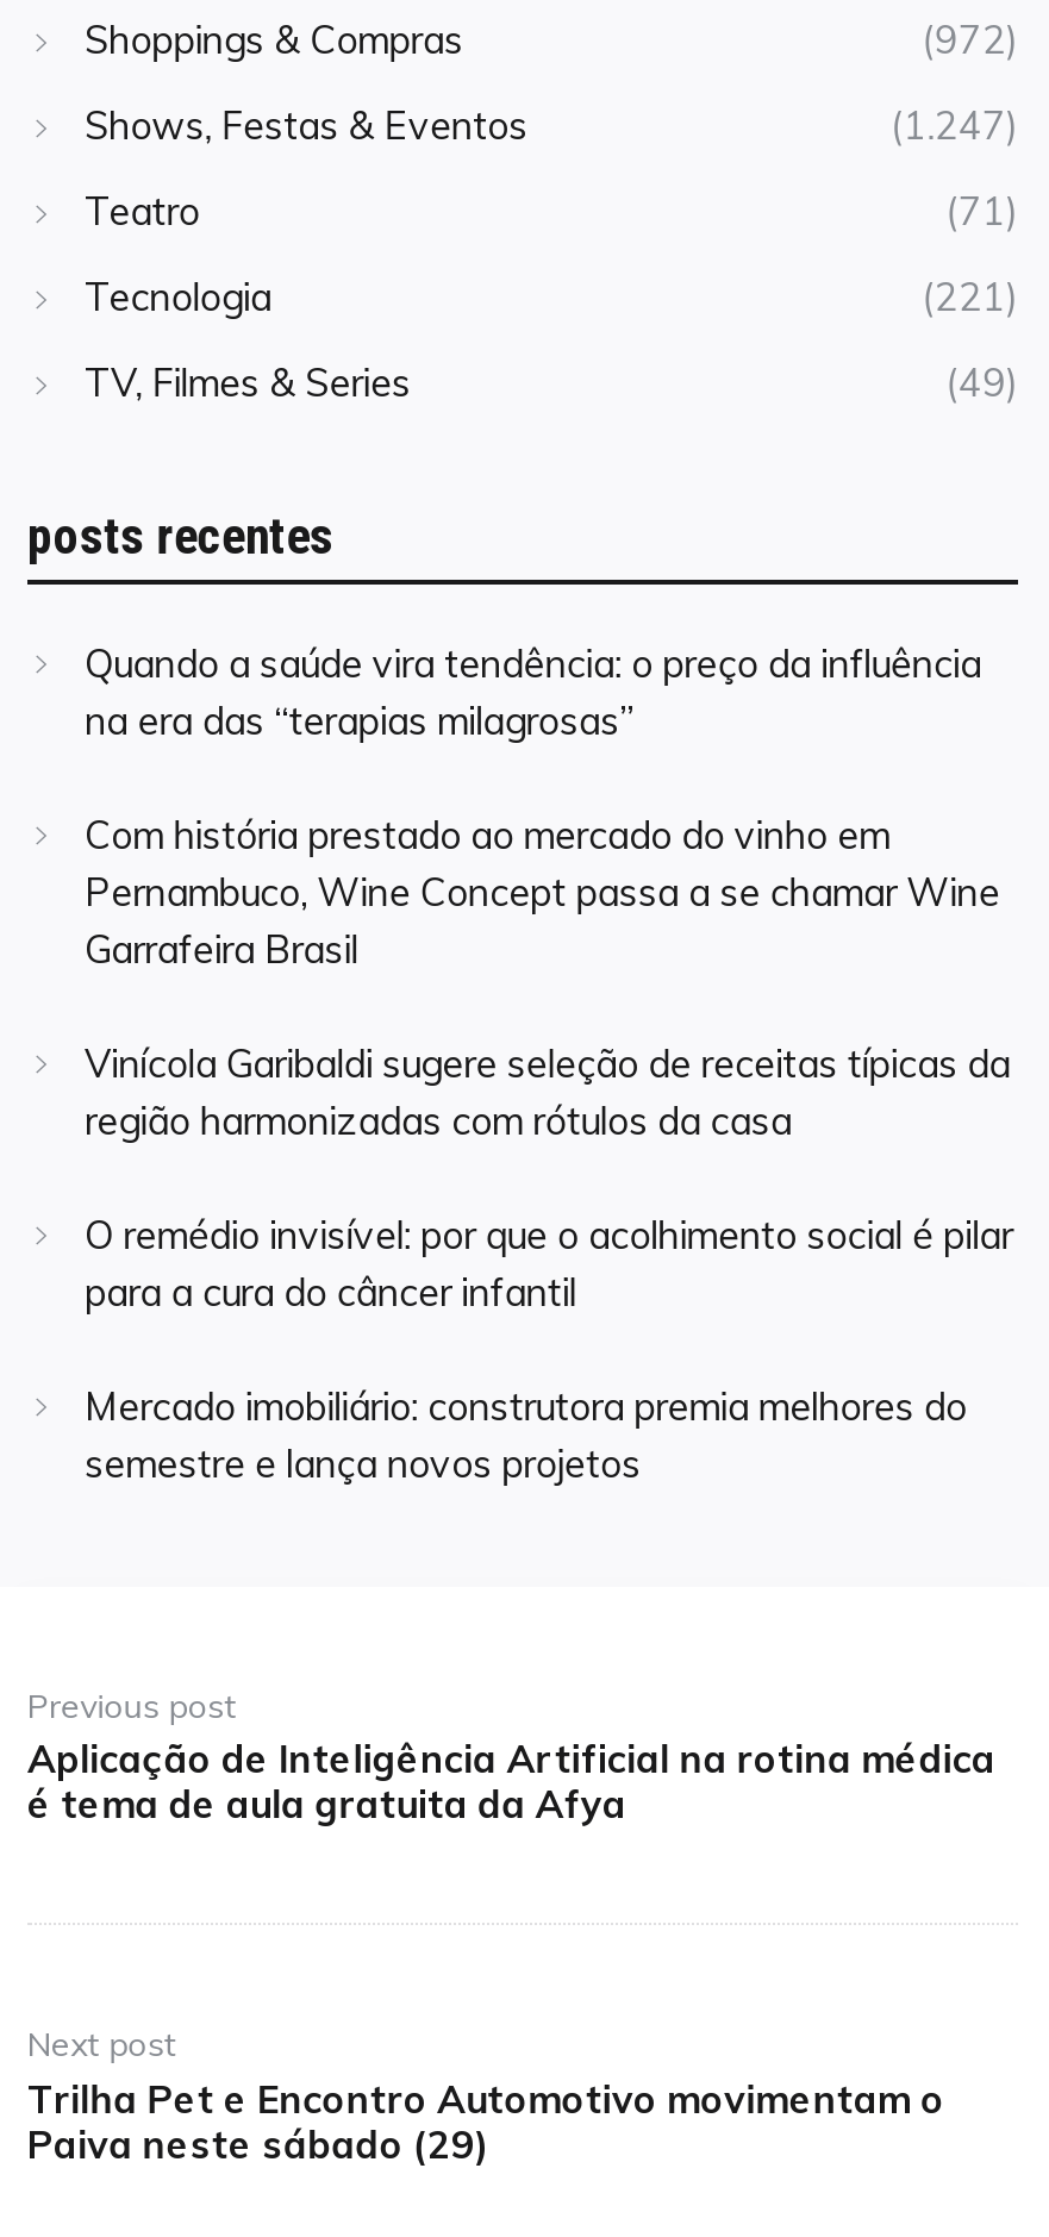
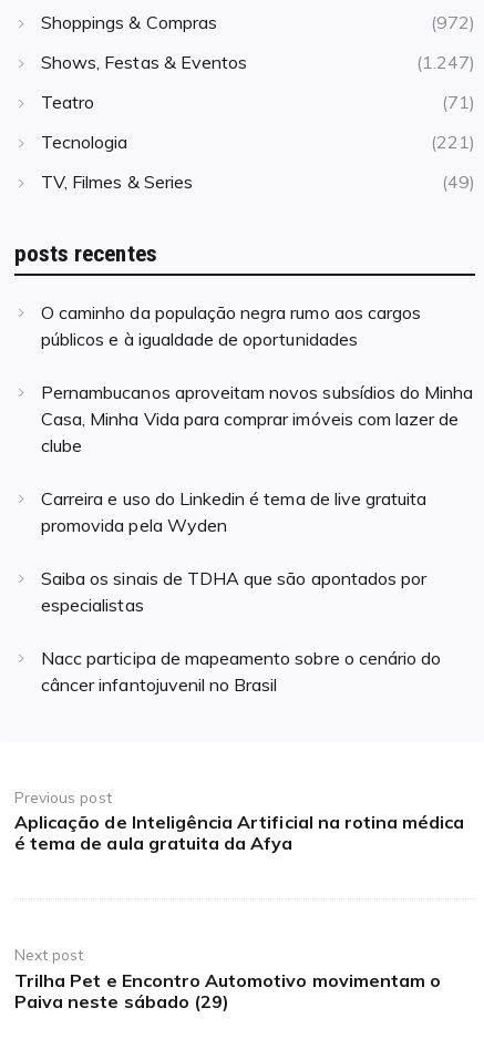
[85,639,981,744] Quando a saúde vira tendência: o preço da influência | na era das “terapias milagrosas” -> [41,301,421,350] O caminho da população negra rumo aos cargos | públicos e à igualdade de oportunidades
[85,810,1000,972] Com história prestado ao mercado do vinho em | Pernambuco, Wine Concept passa a se chamar Wine | Garrafeira Brasil -> [41,381,473,456] Pernambucanos aproveitam novos subsídios do Minha | Casa, Minha Vida para comprar imóveis com lazer de | clube
[85,1039,1010,1144] Vinícola Garibaldi sugere seleção de receitas típicas da | região harmonizadas com rótulos da casa -> [41,487,427,536] Carreira e uso do Linkedin é tema de live gratuita | promovida pela Wyden
[85,1210,1013,1315] O remédio invisível: por que o acolhimento social é pilar | para a cura do câncer infantil -> [41,567,427,616] Saiba os sinais de TDHA que são apontados por | especialistas
[85,1382,967,1486] Mercado imobiliário: construtora premia melhores do | semestre e lança novos projetos -> [41,647,441,695] Nacc participa de mapeamento sobre o cenário do | câncer infantojuvenil no Brasil

